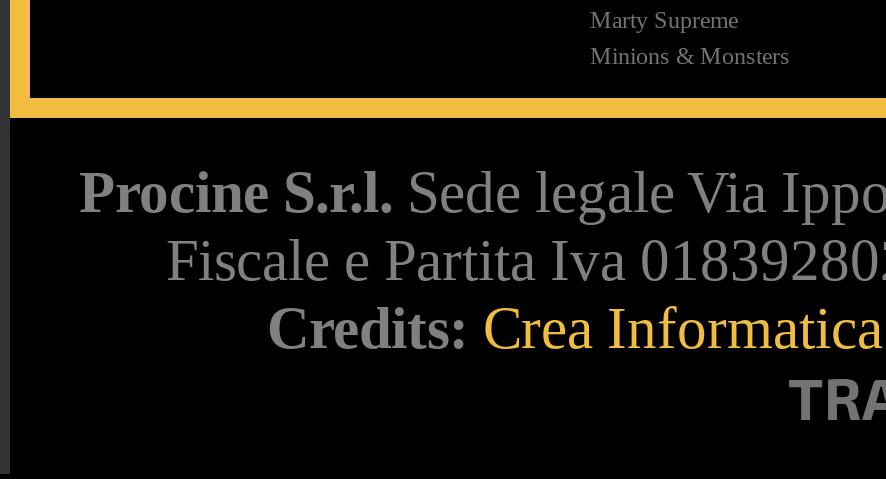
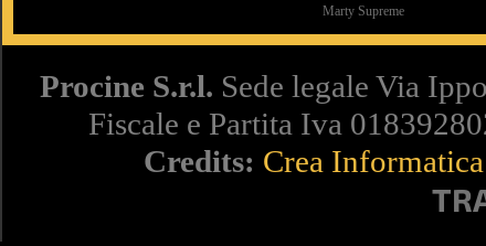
[590,42,790,70] Minions & Monsters -> none

